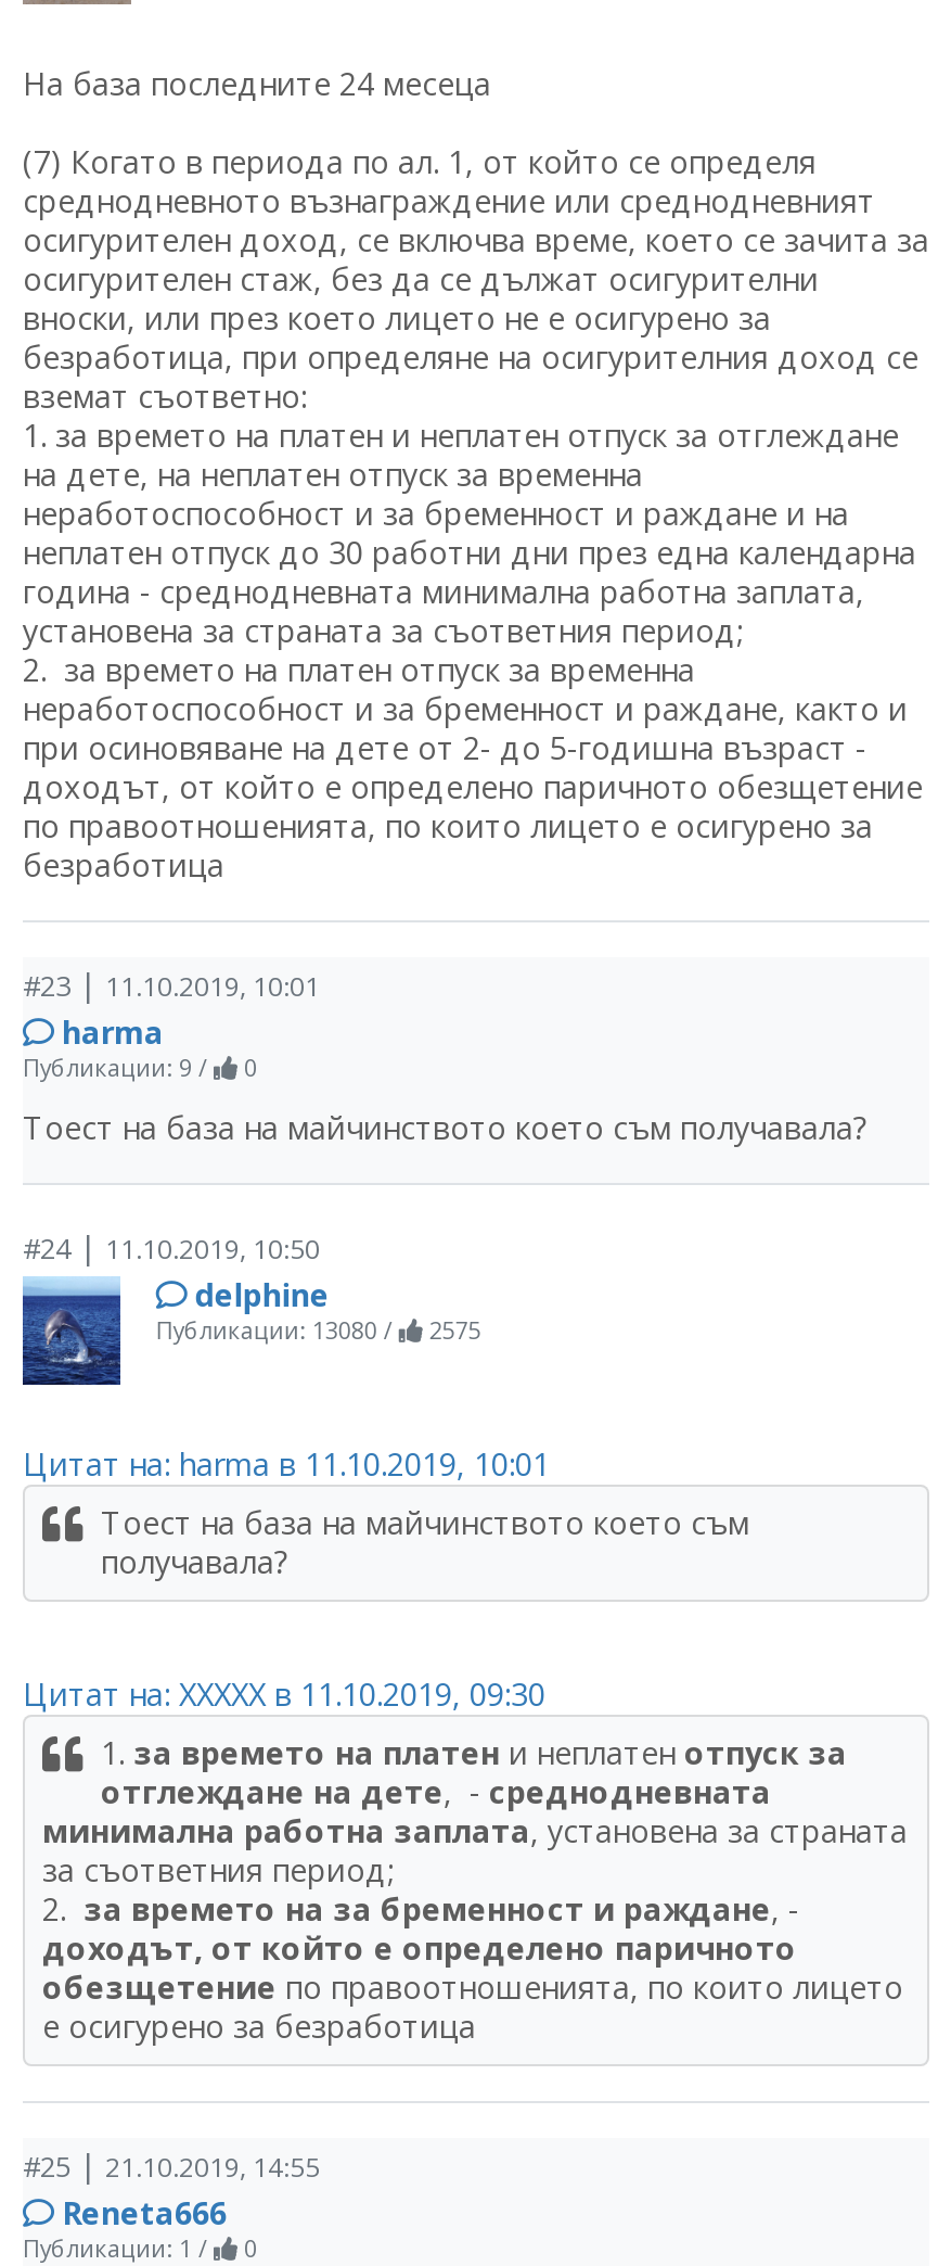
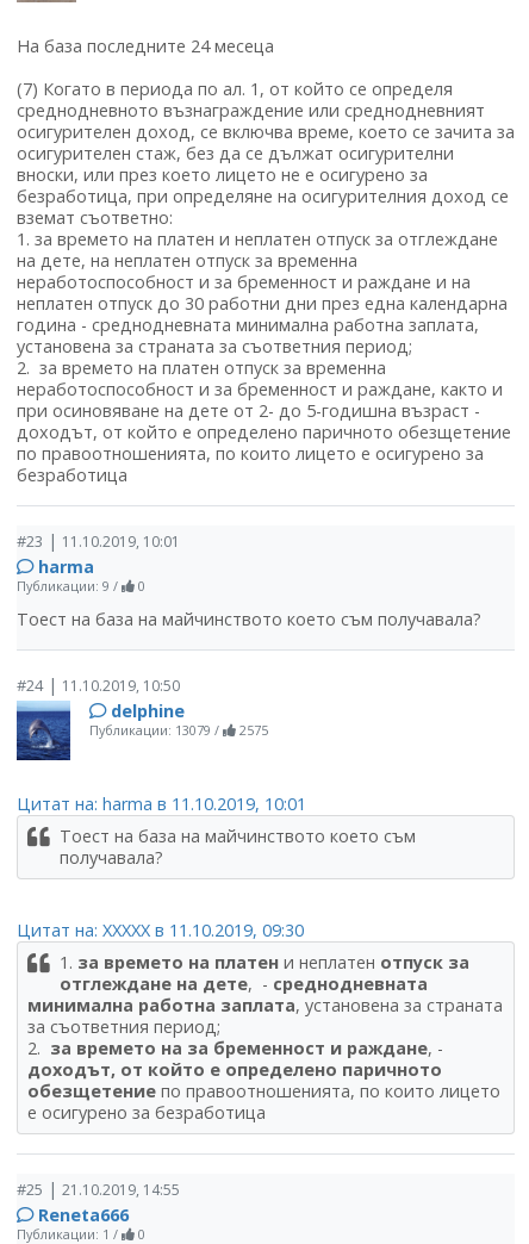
[156,1314,481,1346] Публикации: 13080 / 2575 -> [90,721,269,739] Публикации: 13079 / 2575

